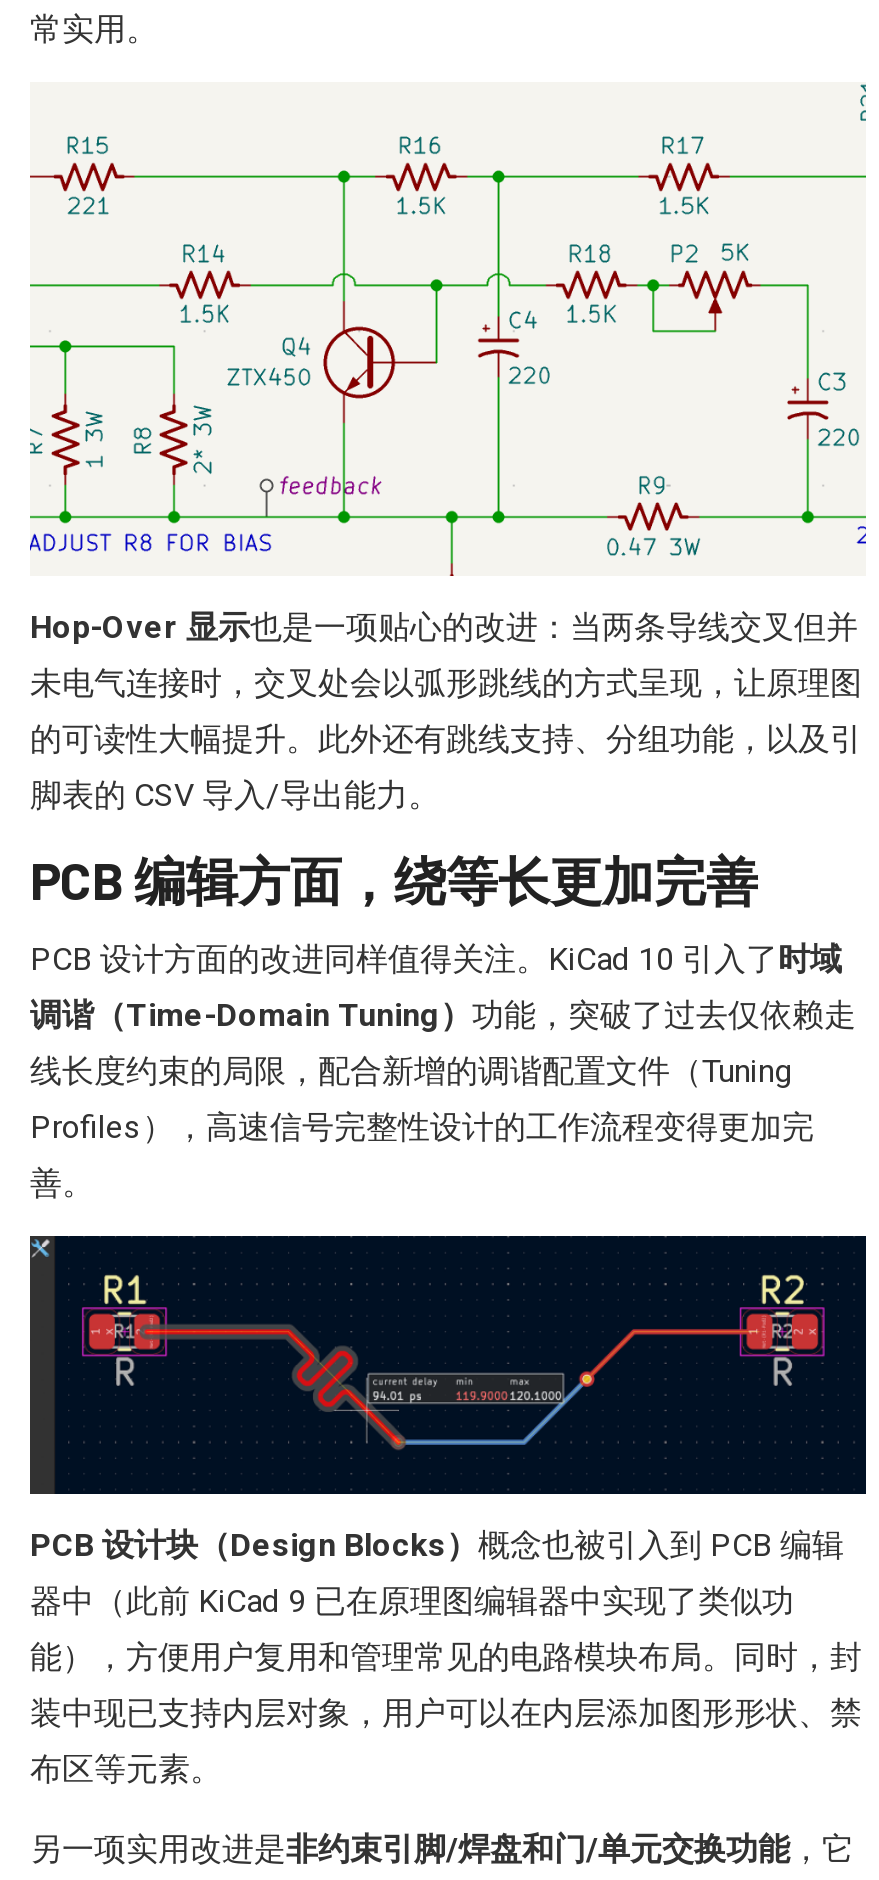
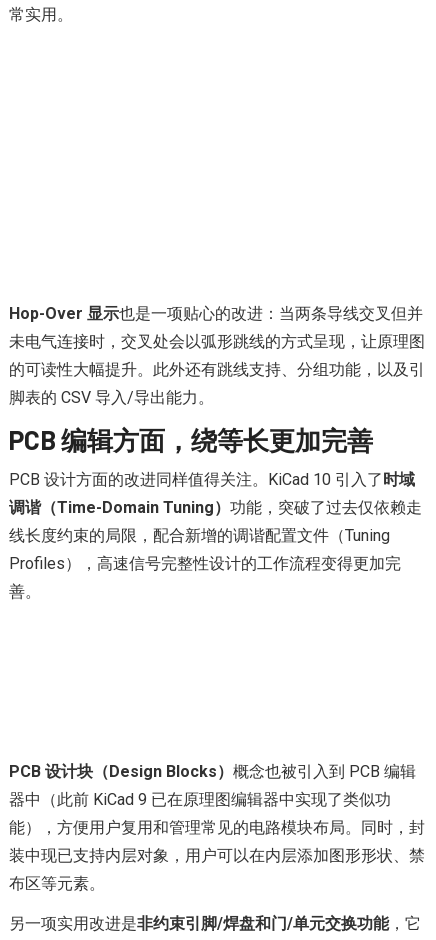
[28,82,868,578] [image] -> none
[28,1234,868,1496] [image] -> none

